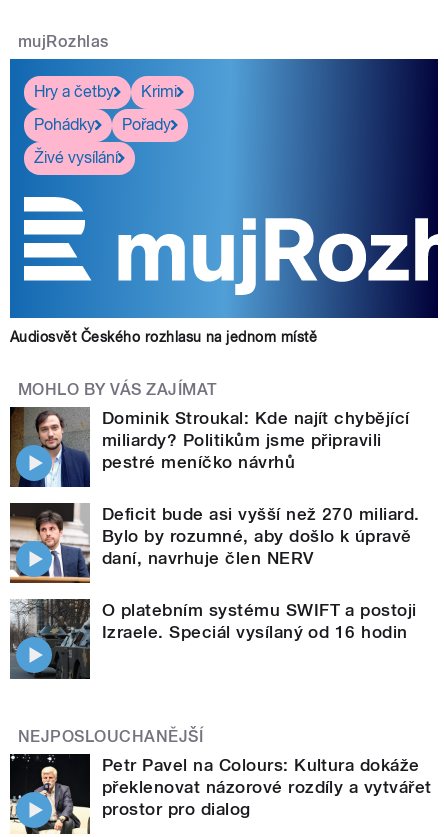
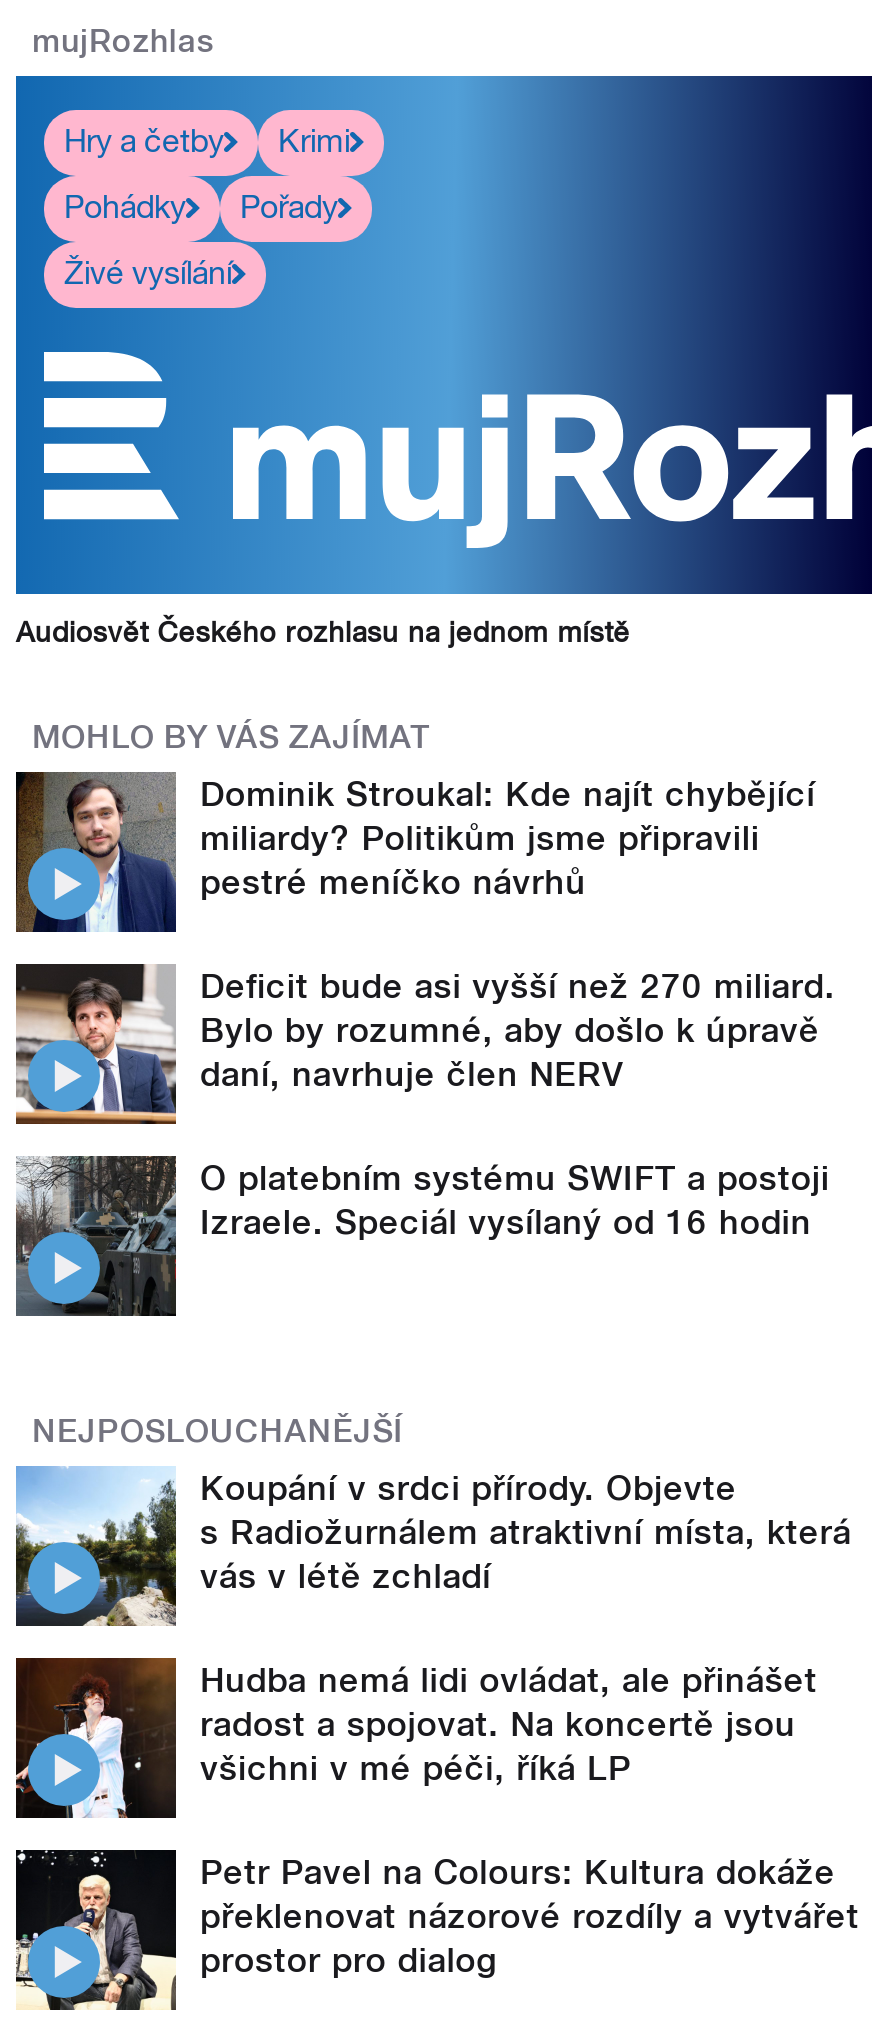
none -> [14,1466,851,1788] [image] | Koupání v srdci přírody. Objevte | s Radiožurnálem atraktivní místa, která | vás v létě zchladí | Hudba nemá lidi ovládat, ale přinášet | radost a spojovat. Na koncertě jsou | všichni v mé péči, říká LP
none -> [14,1656,178,1820] [image]

